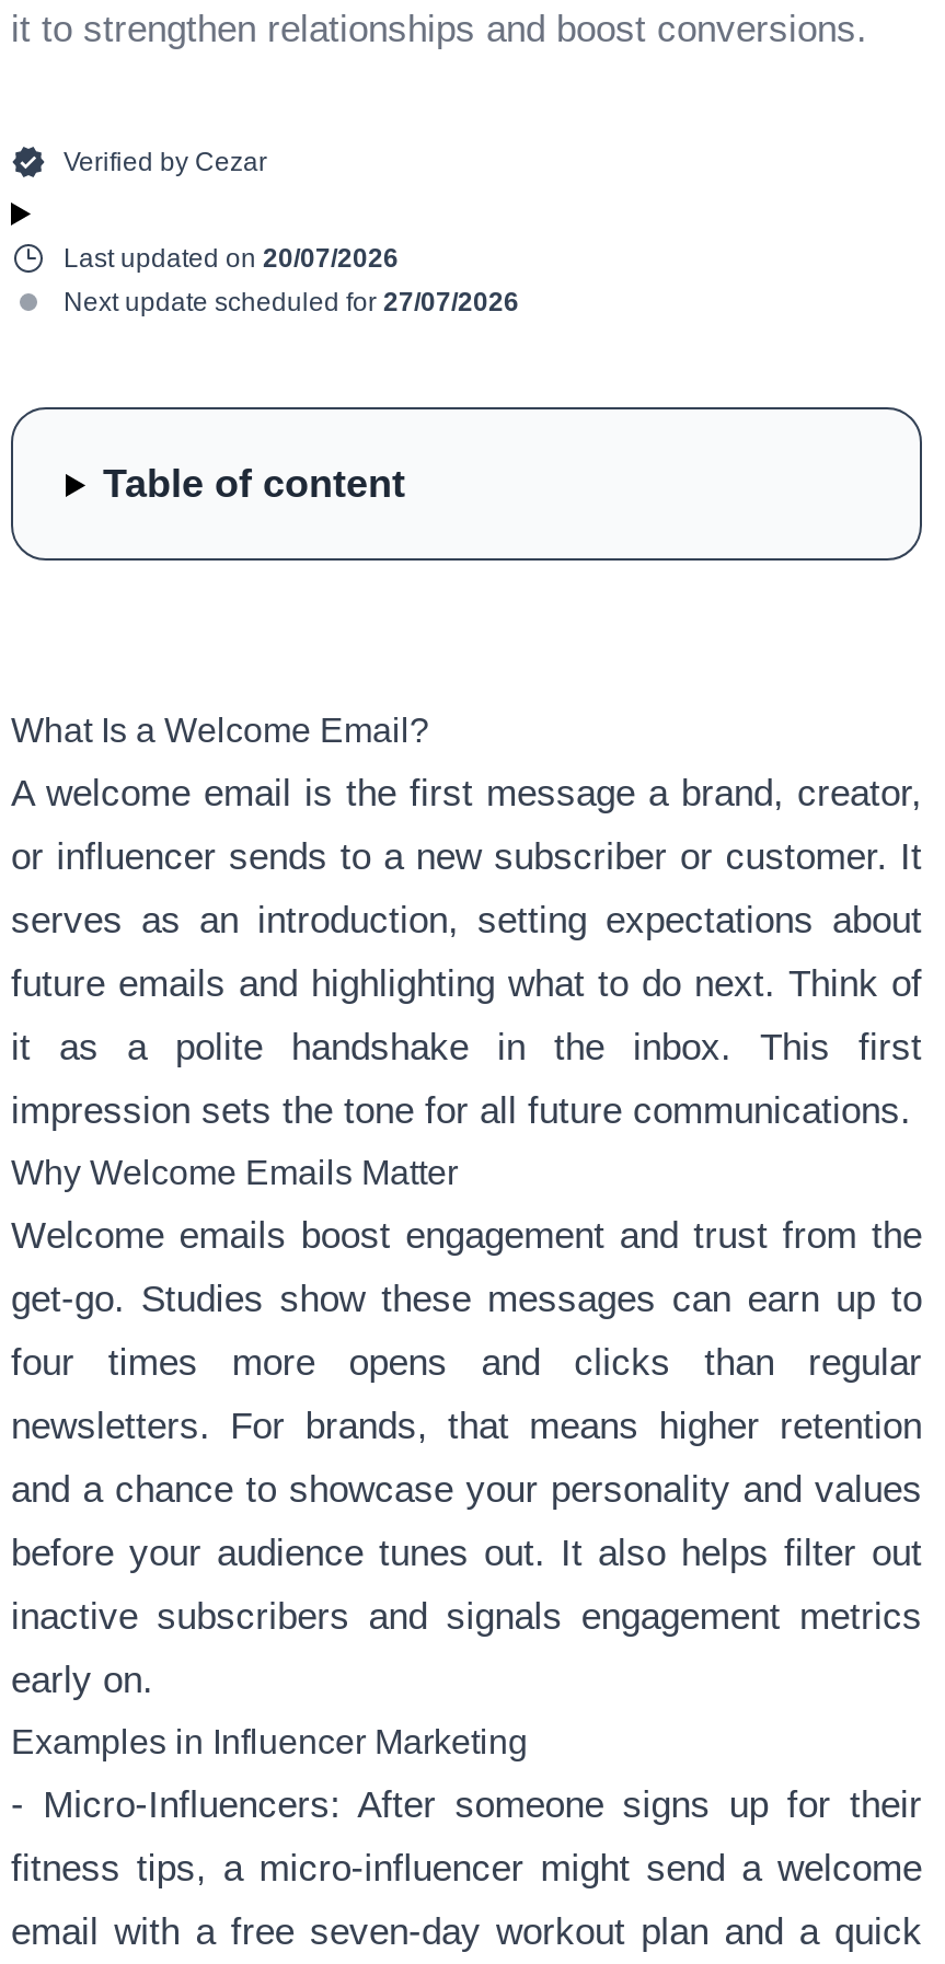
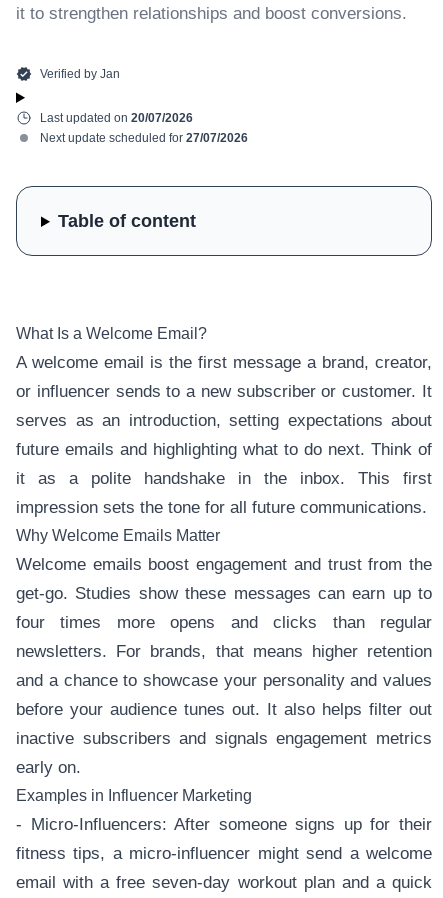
[64,147,267,177] Verified by Cezar -> [40,67,120,81] Verified by Jan

